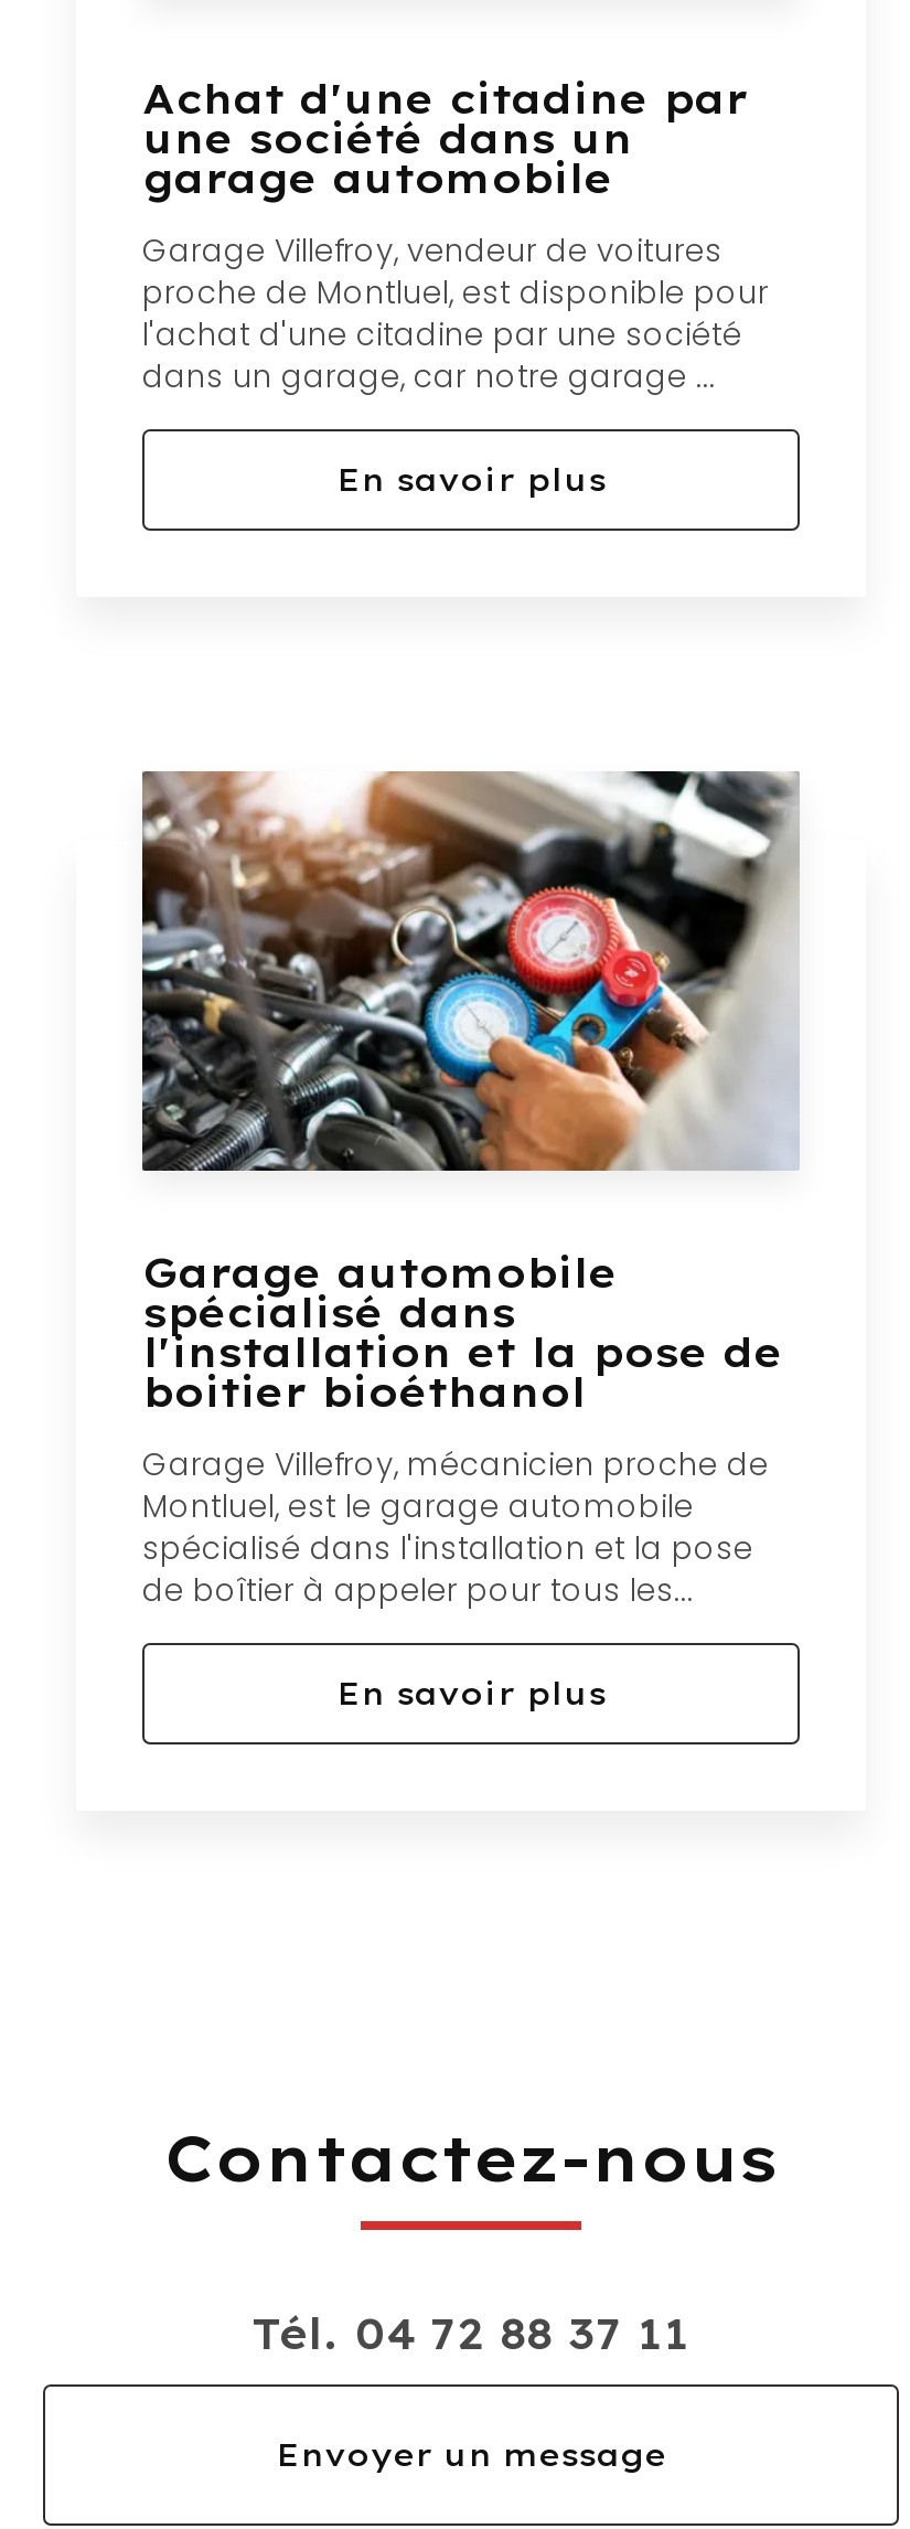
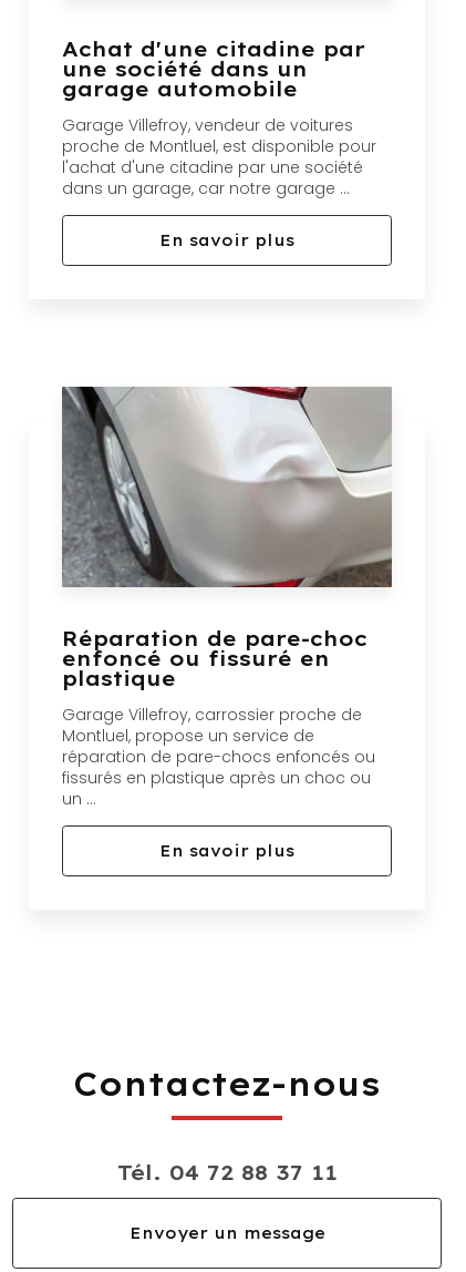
[140,769,800,1419] [image] | Garage automobile | spécialisé dans | l'installation et la pose de | boitier bioéthanol -> [61,386,393,692] [image] | Réparation de pare-choc | enfoncé ou fissuré en | plastique
[142,1443,769,1613] Garage Villefroy, mécanicien proche de | Montluel, est le garage automobile | spécialisé dans l'installation et la pose | de boîtier à appeler pour tous les... -> [62,704,375,811] Garage Villefroy, carrossier proche de | Montluel, propose un service de | réparation de pare-chocs enfoncés ou | fissurés en plastique après un choc ou | un ...

